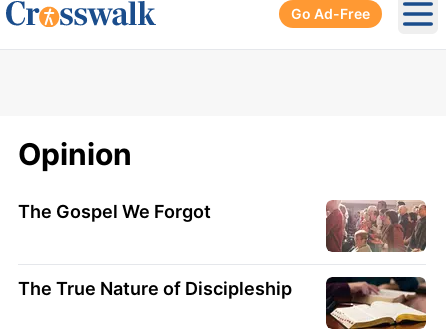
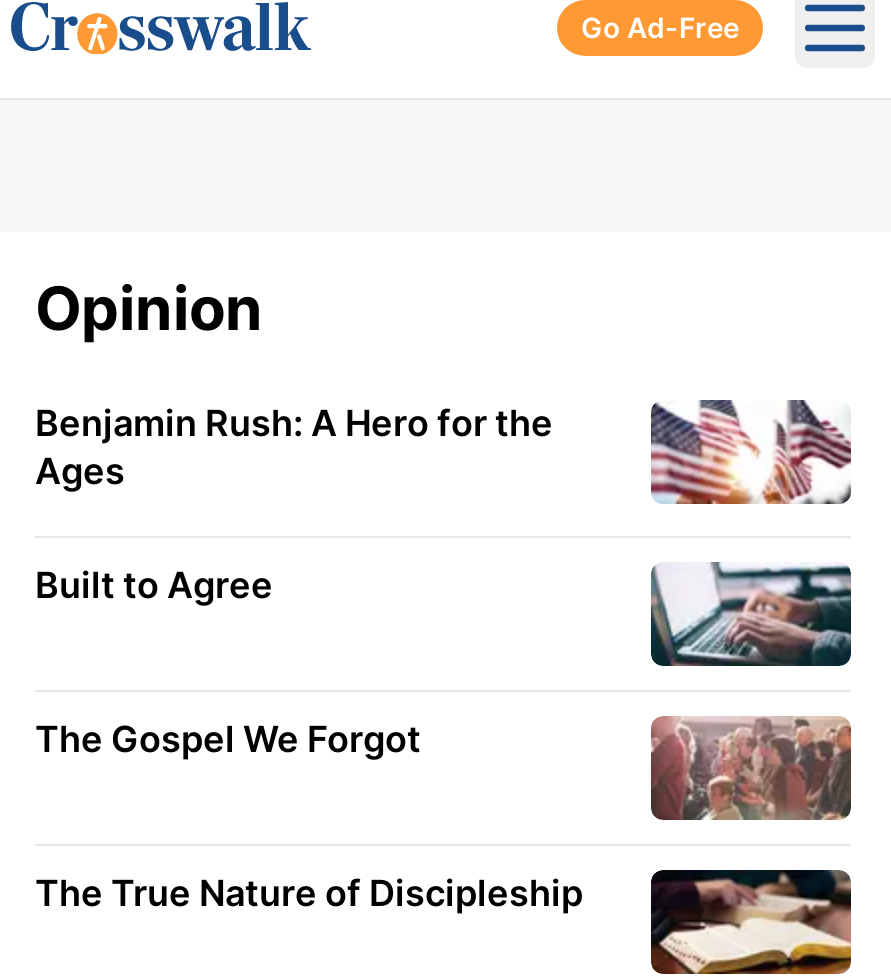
none -> [35,402,553,606] Benjamin Rush: A Hero for the | Ages | Built to Agree
none -> [649,560,853,668] [image]
none -> [651,398,851,506] [image]

